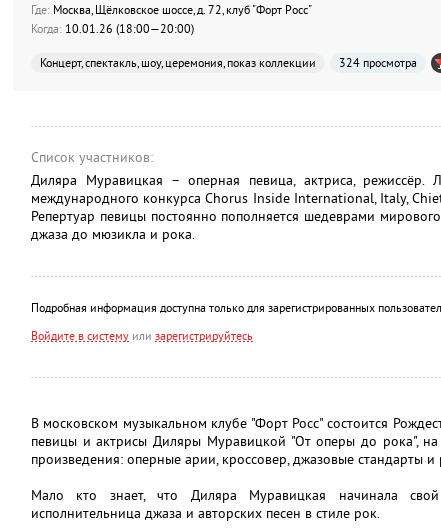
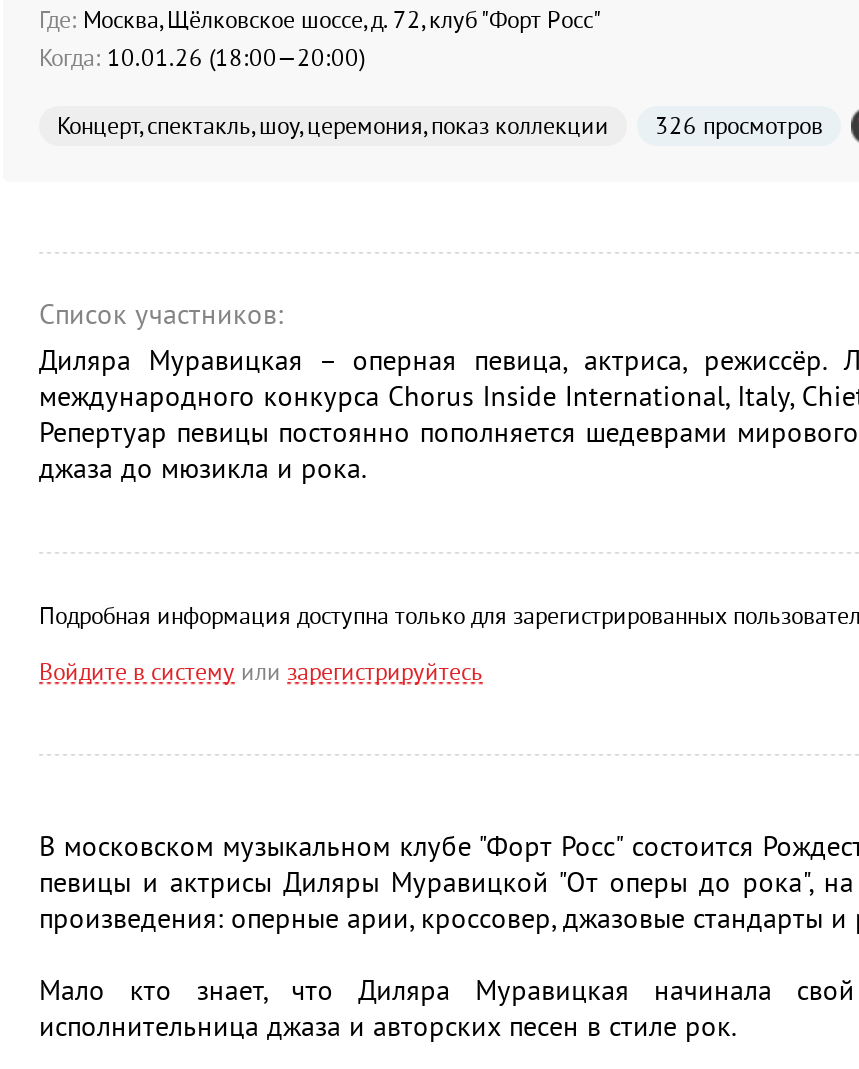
[40,56,417,70] Концерт, спектакль, шоу, церемония, показ коллекции 324 просмотра -> [57,112,823,140] Концерт, спектакль, шоу, церемония, показ коллекции 326 просмотров

